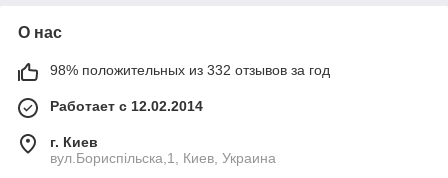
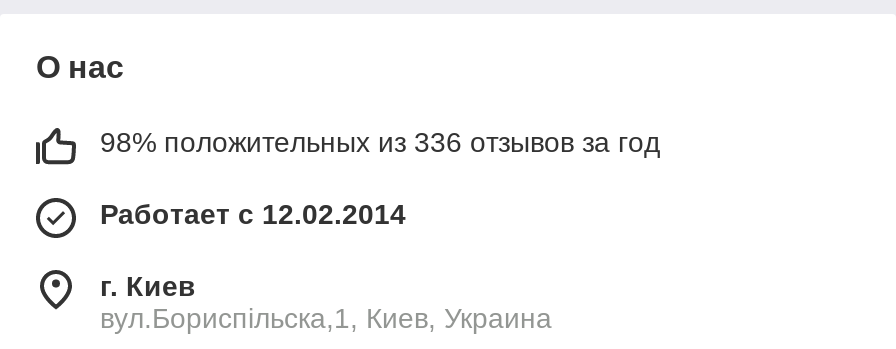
[50,62,330,78] 98% положительных из 332 отзывов за год -> [100,126,660,158] 98% положительных из 336 отзывов за год

